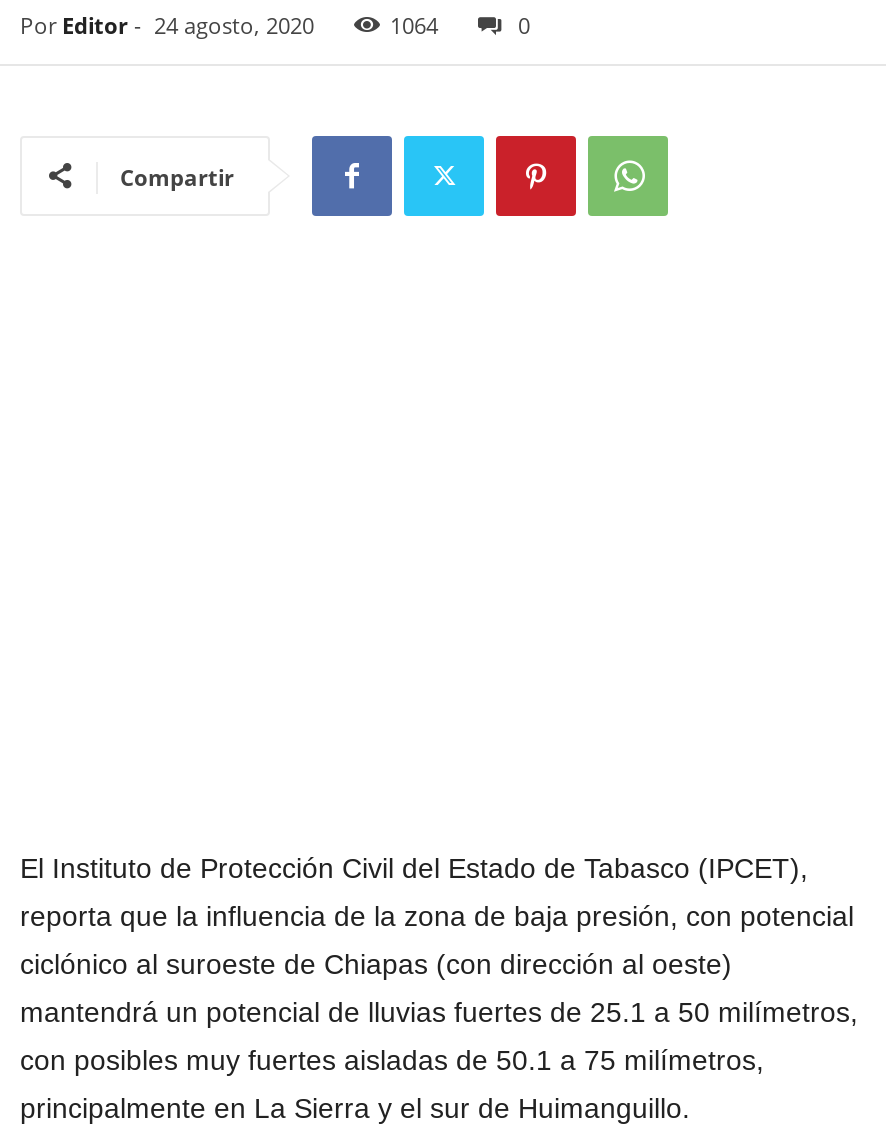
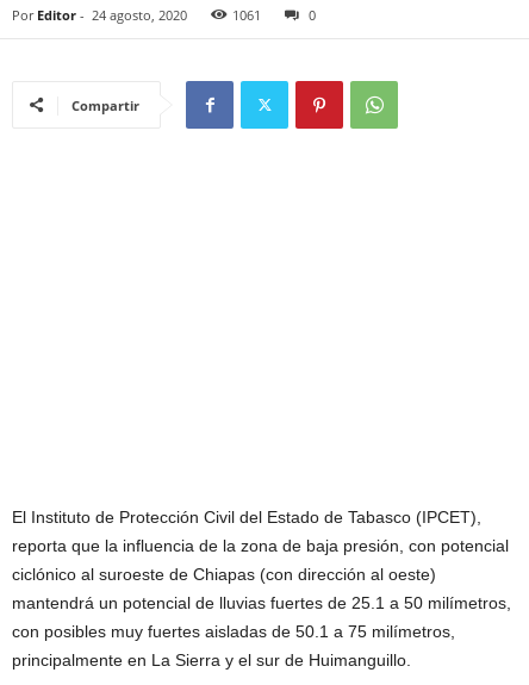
[390,10,438,40] 1064 -> [232,6,261,24] 1061

